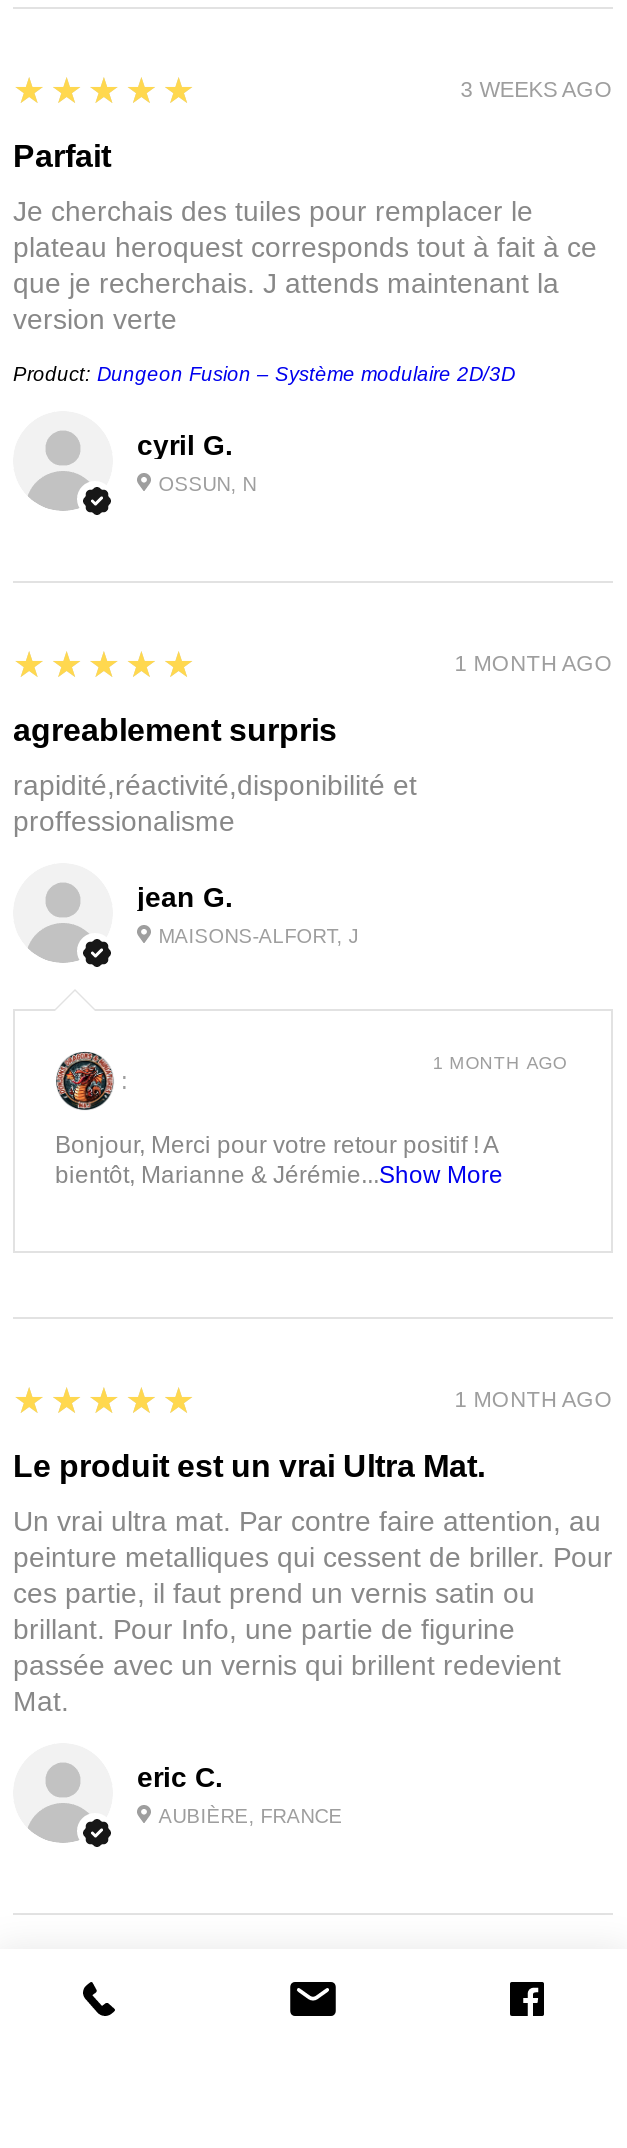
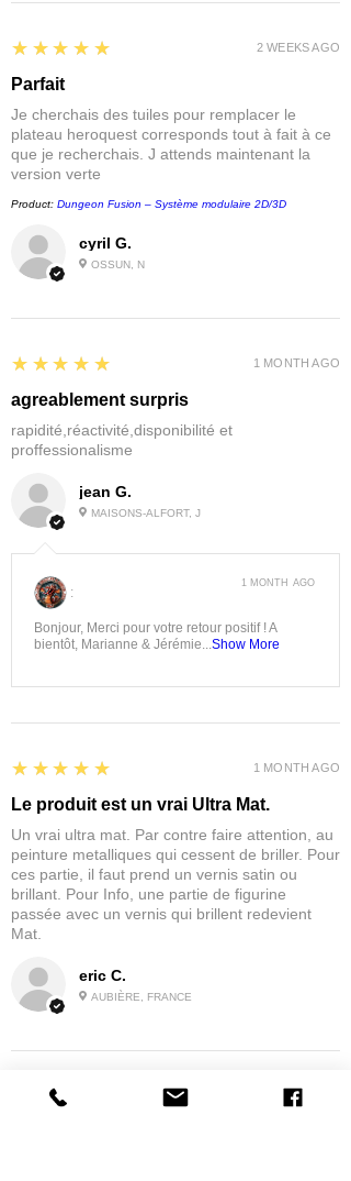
[461,78,613,102] 3 WEEKS AGO -> [256,41,340,54] 2 WEEKS AGO

